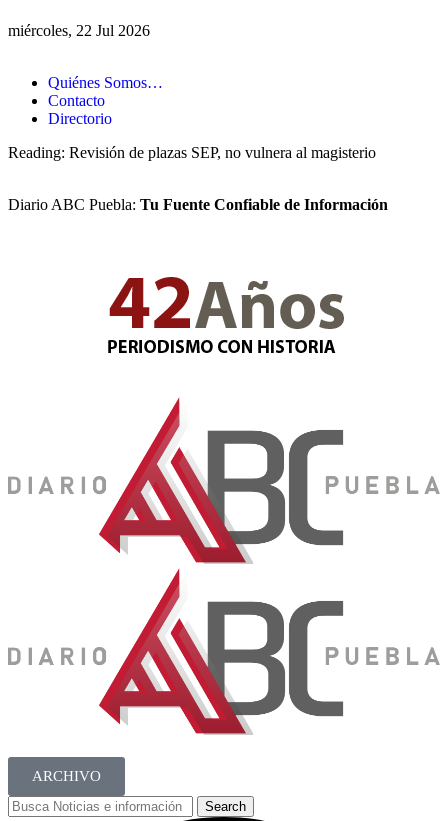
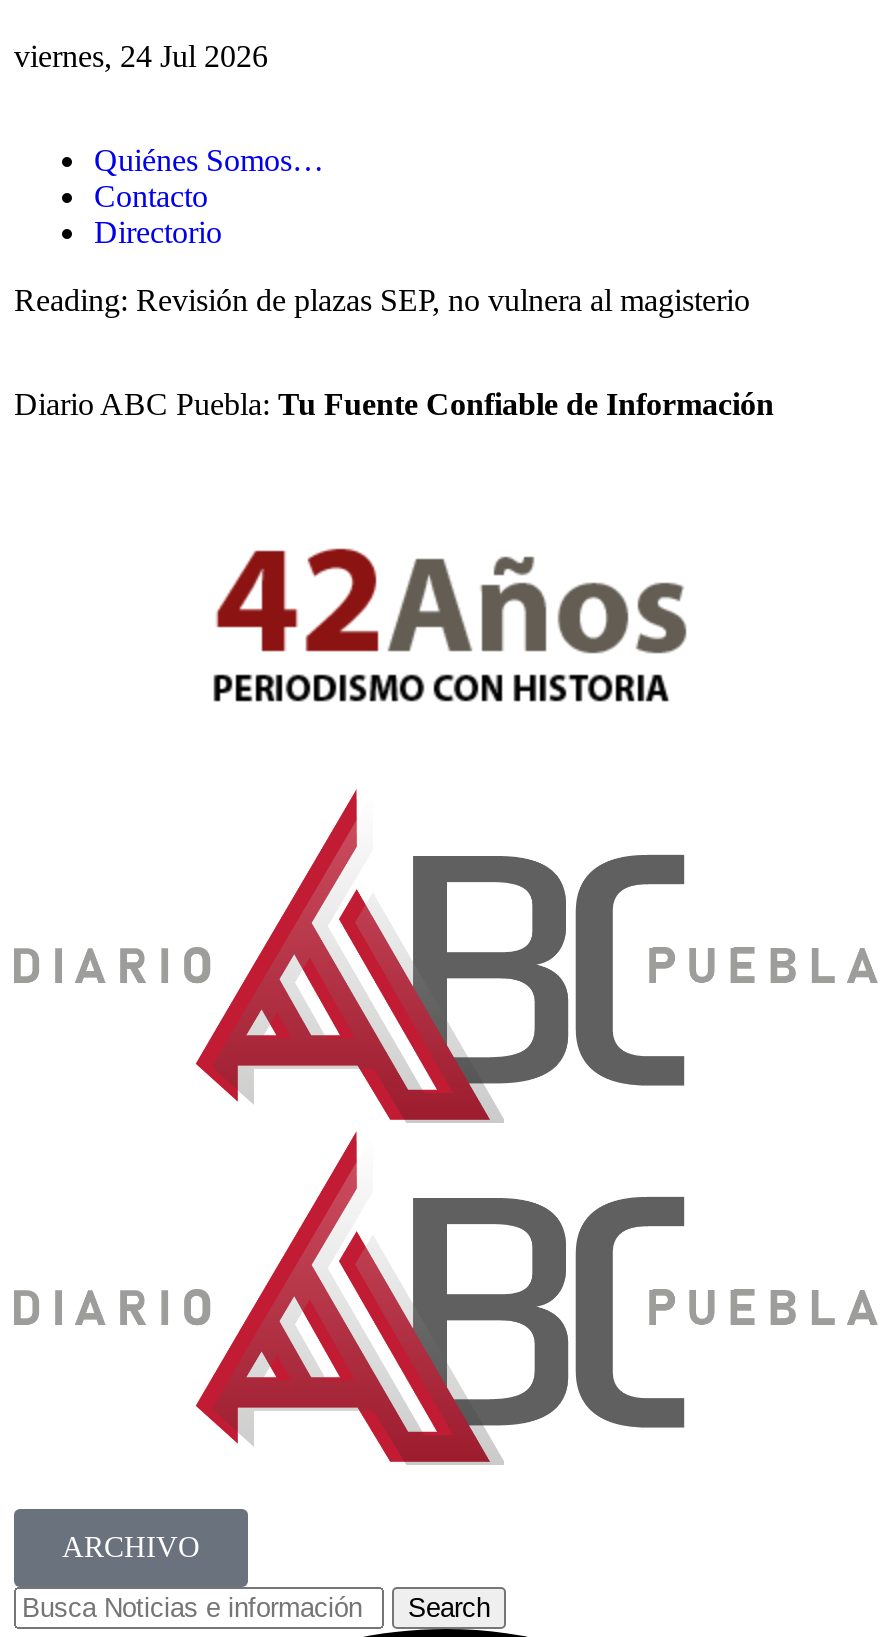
[8,22,150,39] miércoles, 22 Jul 2026 -> [14,39,268,73] viernes, 24 Jul 2026

